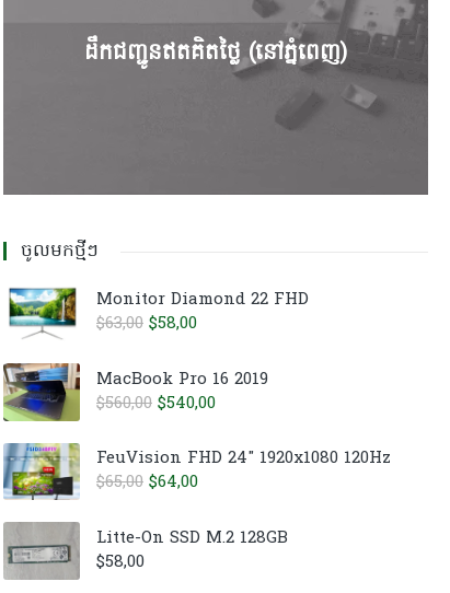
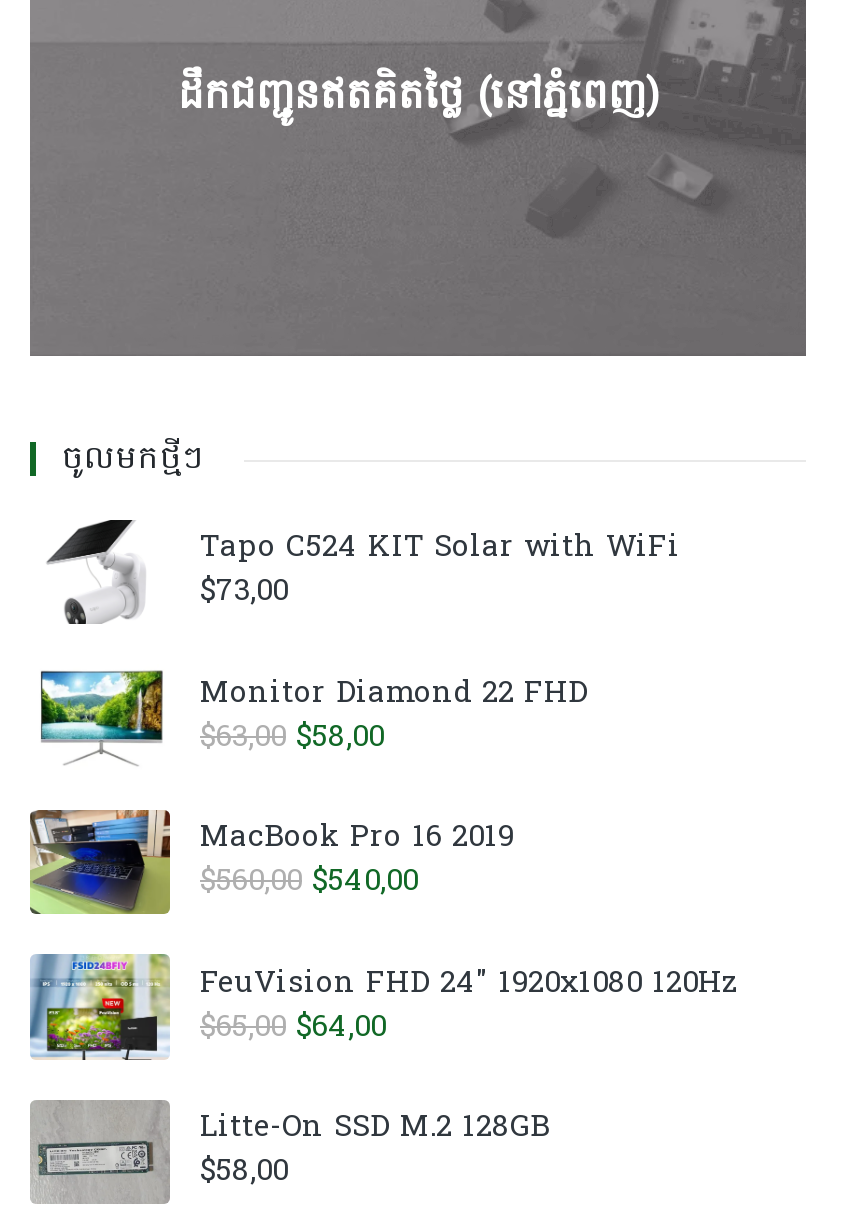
none -> [46,516,680,626] [image] | Tapo C524 KIT Solar with WiFi | $73,00

